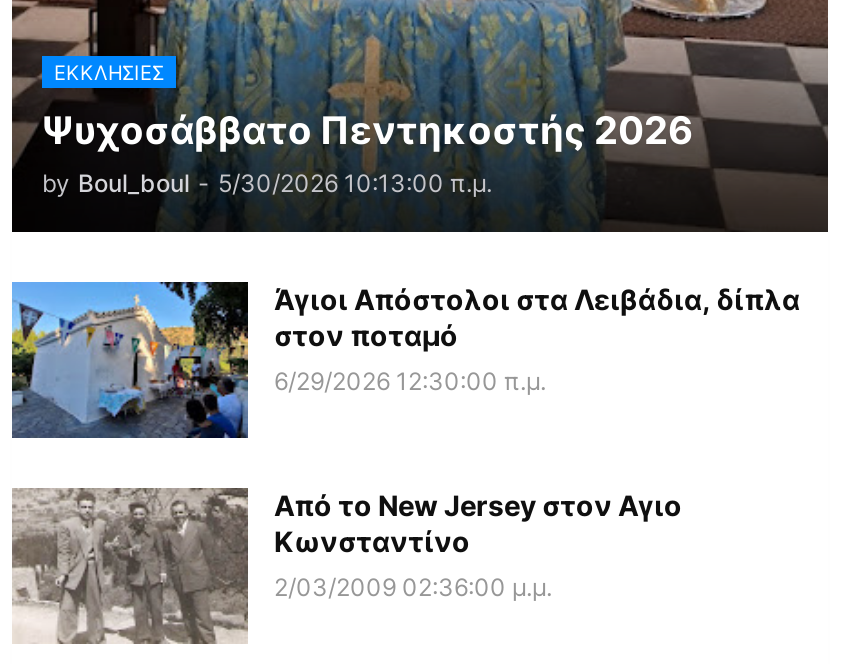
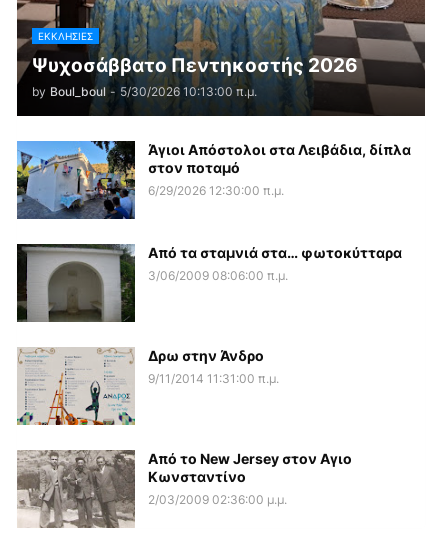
none -> [17,244,402,322] [image] | Από τα σταμνιά στα… φωτοκύτταρα | 3/06/2009 08:06:00 π.μ.
none -> [17,347,279,426] [image] | Δρω στην Άνδρο | 9/11/2014 11:31:00 π.μ.

